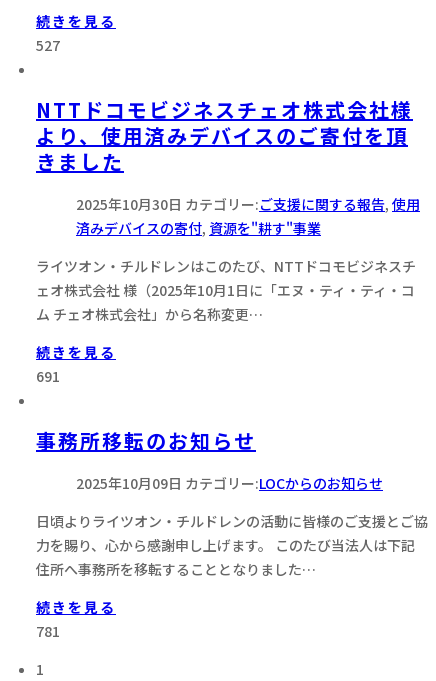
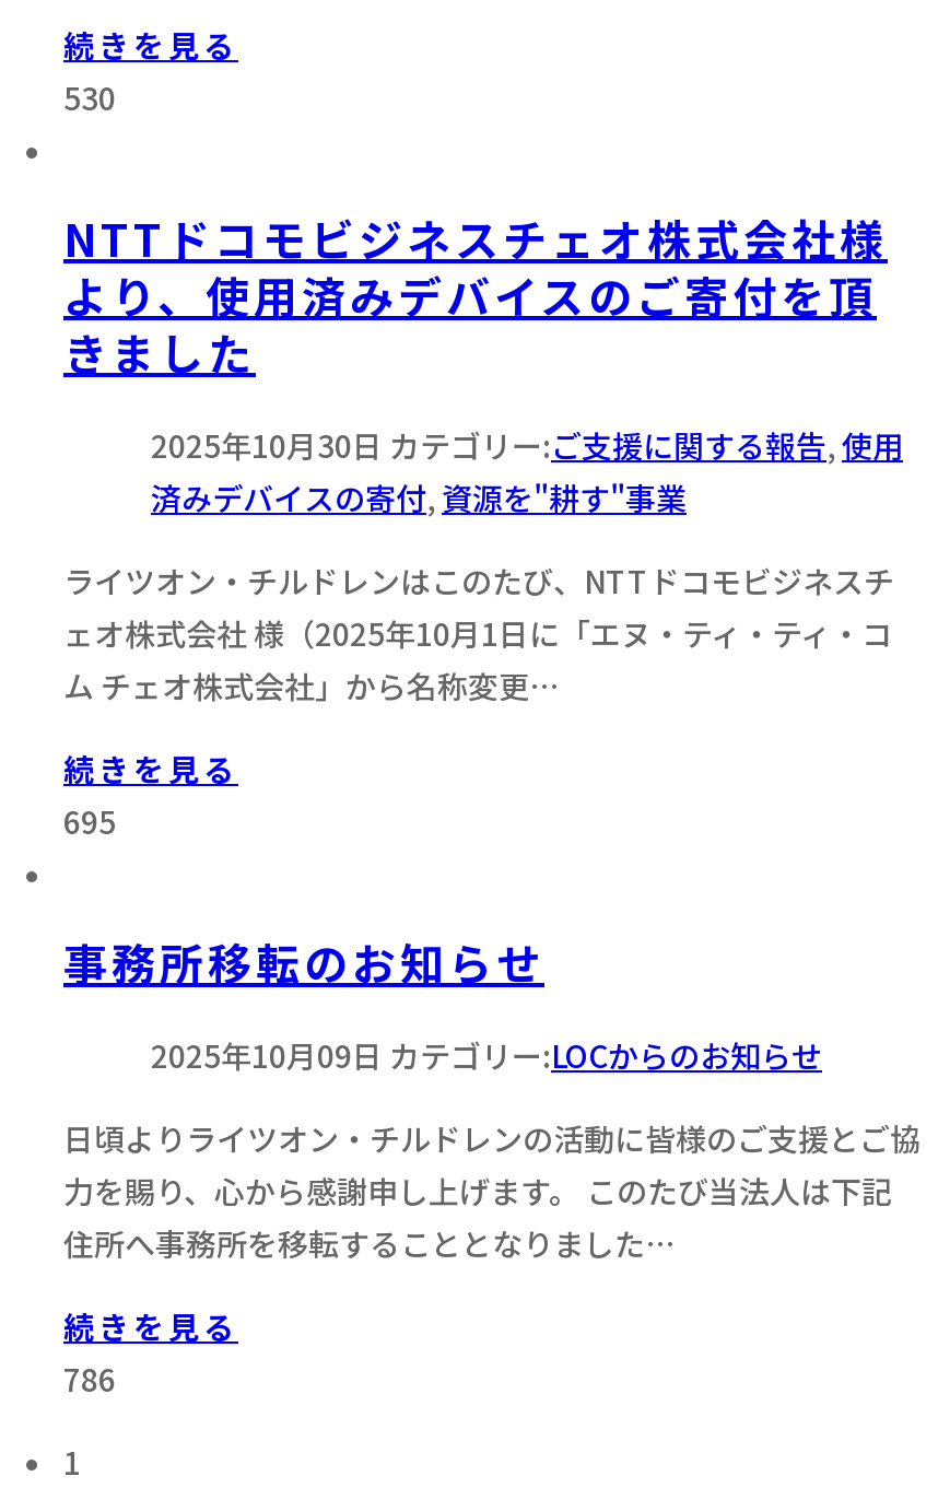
[36,34,60,54] 527 -> [63,74,116,118] 530
[36,366,60,386] 691 -> [63,799,116,842] 695
[36,621,60,641] 781 -> [63,1357,116,1400] 786

